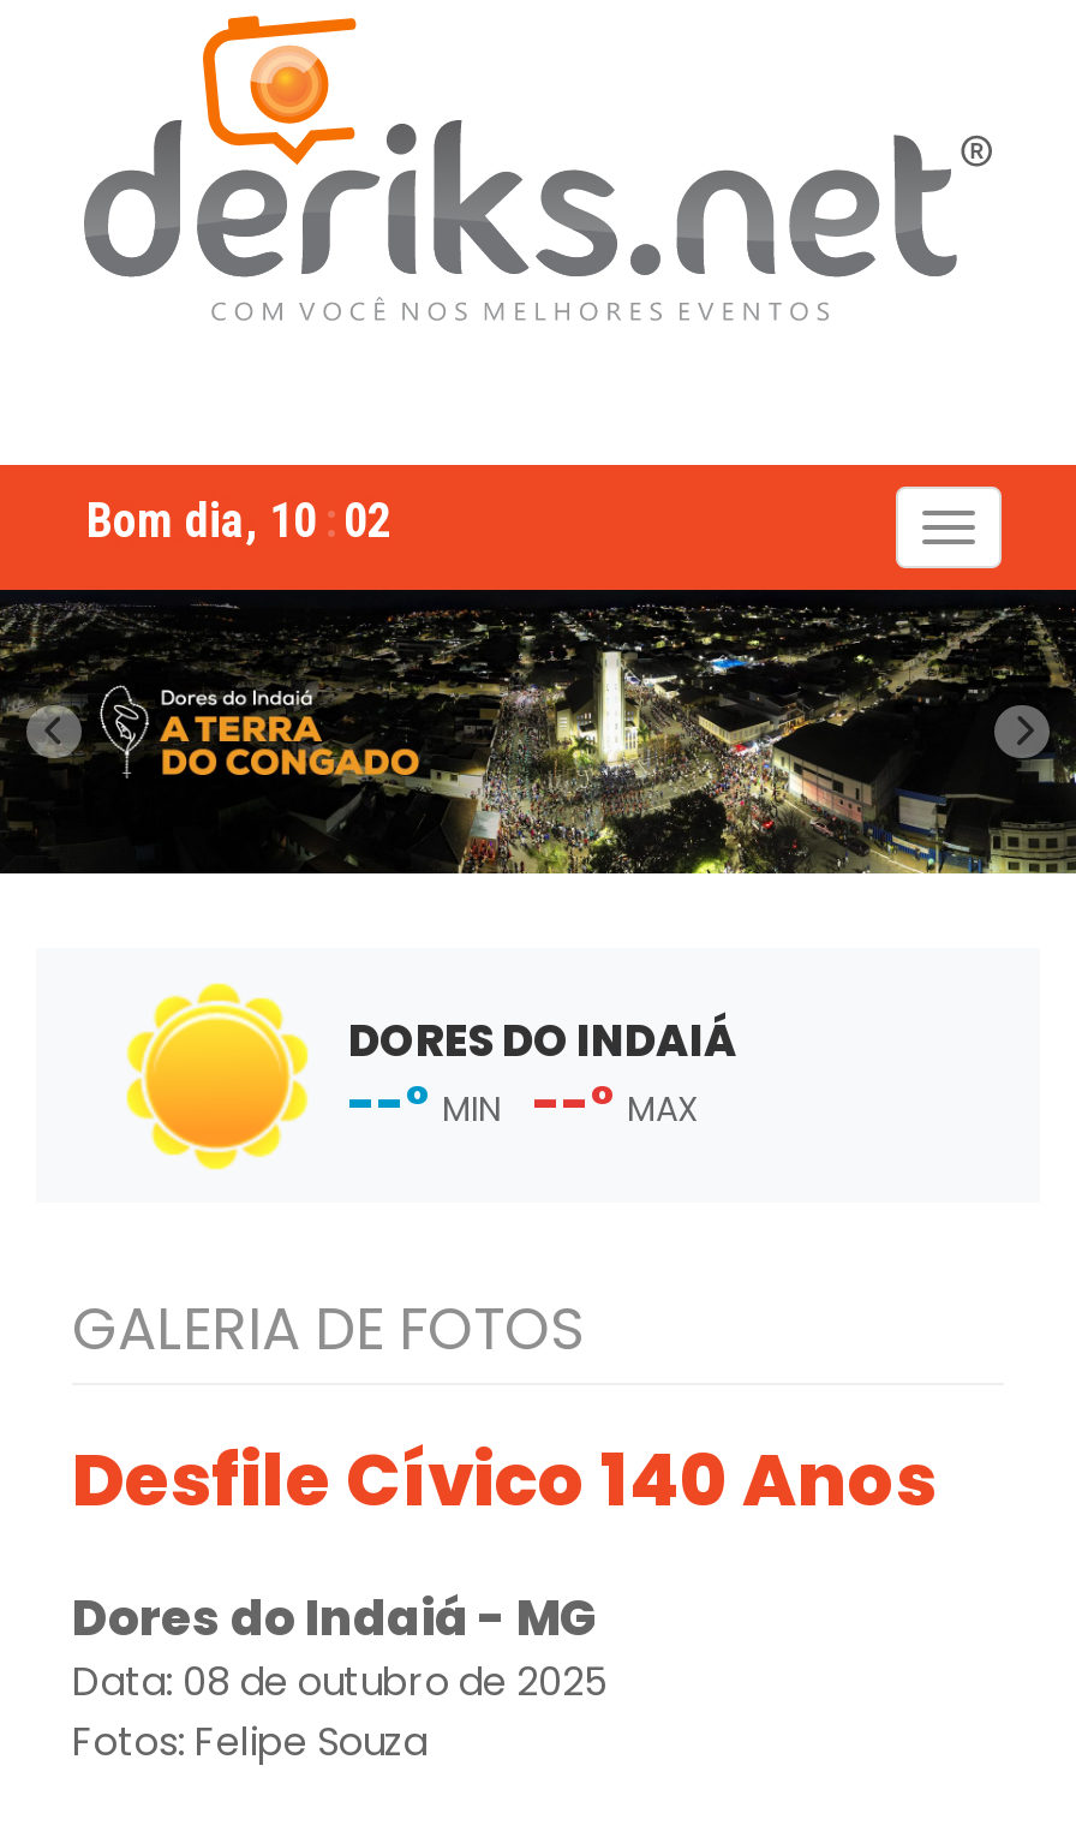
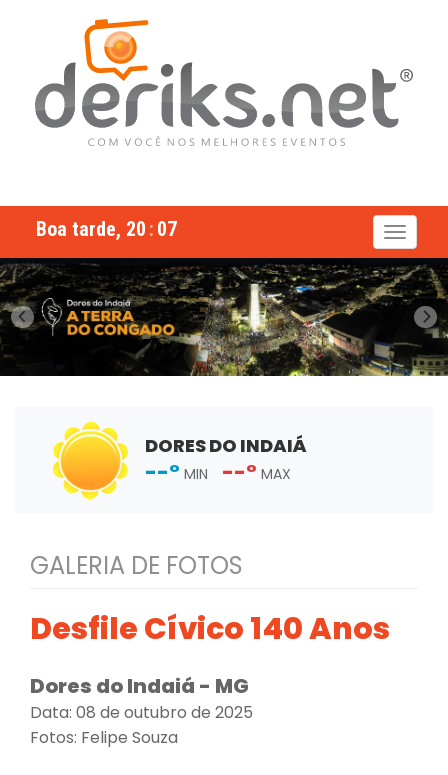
[86,491,391,549] Bom dia, 10 : 02 -> [36,217,177,241] Boa tarde, 20 : 07

